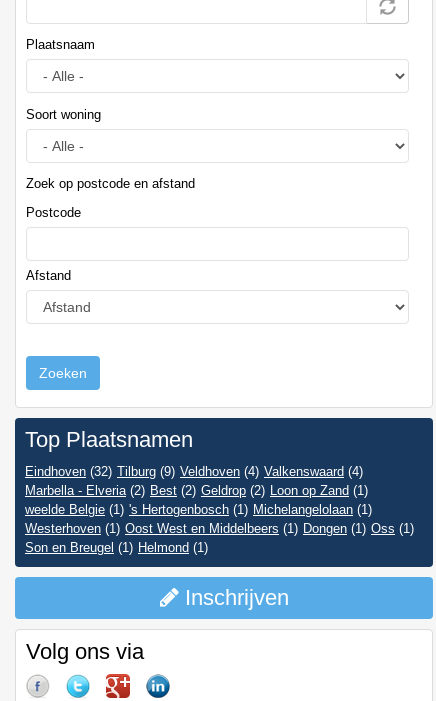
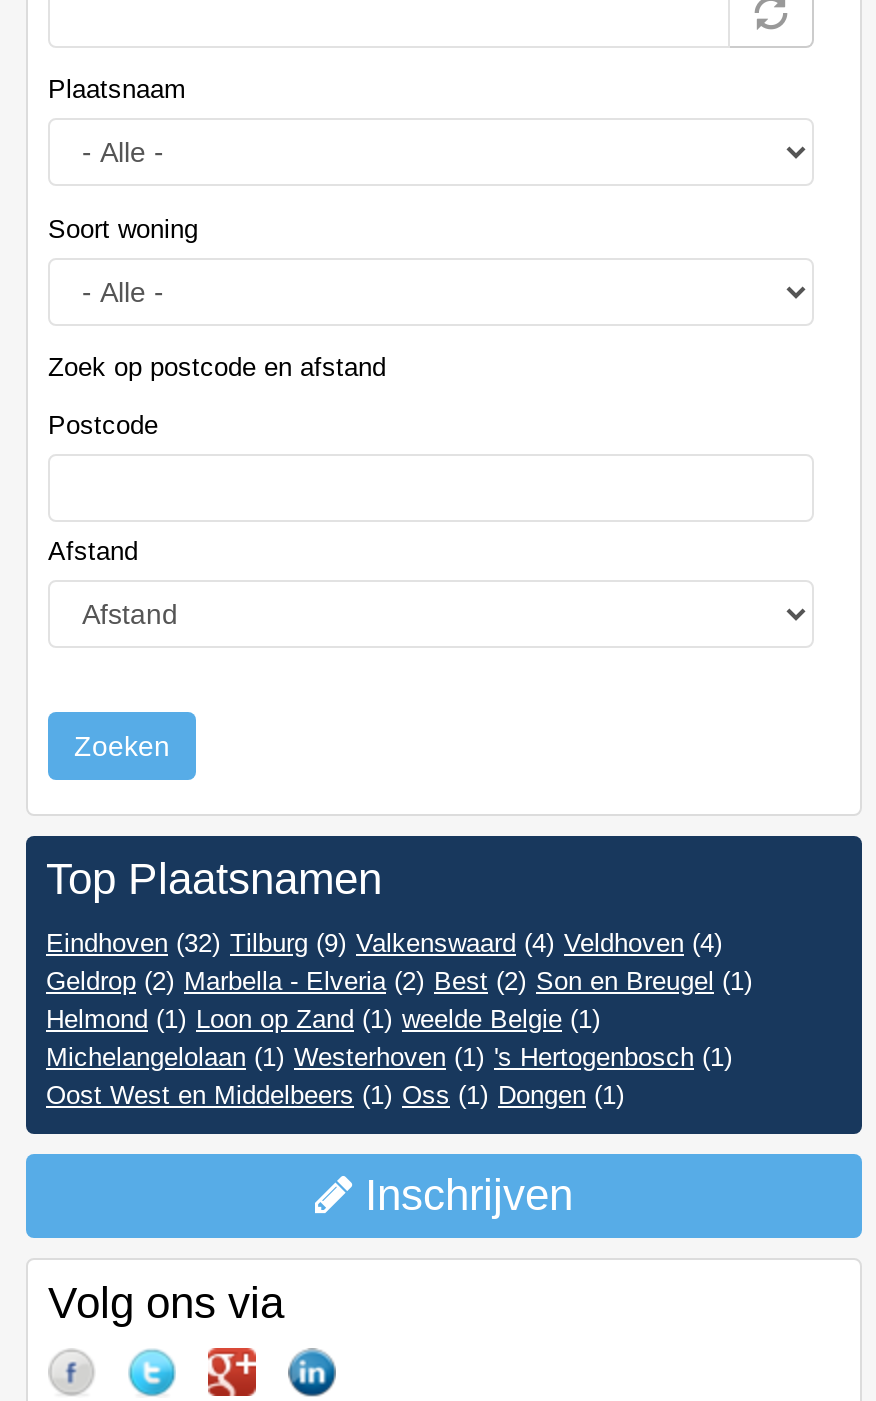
[25,464,414,555] Eindhoven (32) Tilburg (9) Veldhoven (4) Valkenswaard (4) | Marbella - Elveria (2) Best (2) Geldrop (2) Loon op Zand (1) | weelde Belgie (1) 's Hertogenbosch (1) Michelangelolaan (1) | Westerhoven (1) Oost West en Middelbeers (1) Dongen (1) Oss (1) | Son en Breugel (1) Helmond (1) -> [46,927,752,1109] Eindhoven (32) Tilburg (9) Valkenswaard (4) Veldhoven (4) | Geldrop (2) Marbella - Elveria (2) Best (2) Son en Breugel (1) | Helmond (1) Loon op Zand (1) weelde Belgie (1) | Michelangelolaan (1) Westerhoven (1) 's Hertogenbosch (1) | Oost West en Middelbeers (1) Oss (1) Dongen (1)

